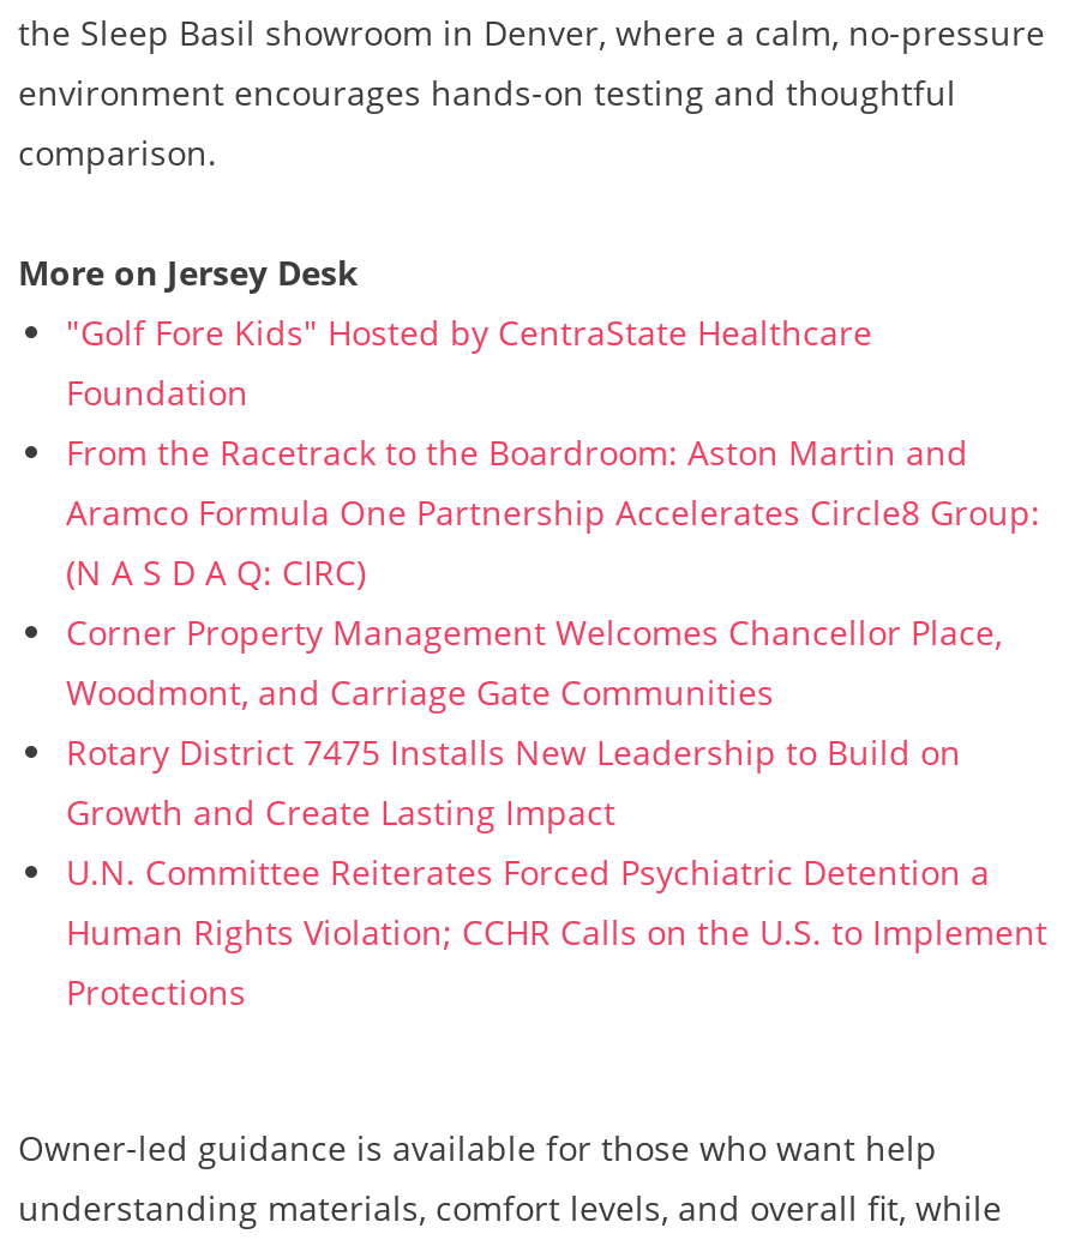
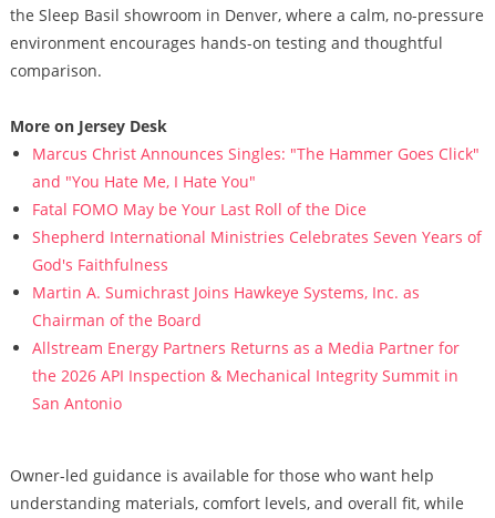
[66,309,1047,1015] "Golf Fore Kids" Hosted by CentraState Healthcare | Foundation | From the Racetrack to the Boardroom: Aston Martin and | Aramco Formula One Partnership Accelerates Circle8 Group: | (N A S D A Q: CIRC) | Corner Property Management Welcomes Chancellor Place, | Woodmont, and Carriage Gate Communities | Rotary District 7475 Installs New Leadership to Build on | Growth and Create Lasting Impact | U.N. Committee Reiterates Forced Psychiatric Detention a | Human Rights Violation; CCHR Calls on the U.S. to Implement | Protections -> [32,143,482,414] Marcus Christ Announces Singles: "The Hammer Goes Click" | and "You Hate Me, I Hate You" | Fatal FOMO May be Your Last Roll of the Dice | Shepherd International Ministries Celebrates Seven Years of | God's Faithfulness | Martin A. Sumichrast Joins Hawkeye Systems, Inc. as | Chairman of the Board | Allstream Energy Partners Returns as a Media Partner for | the 2026 API Inspection & Mechanical Integrity Summit in | San Antonio

